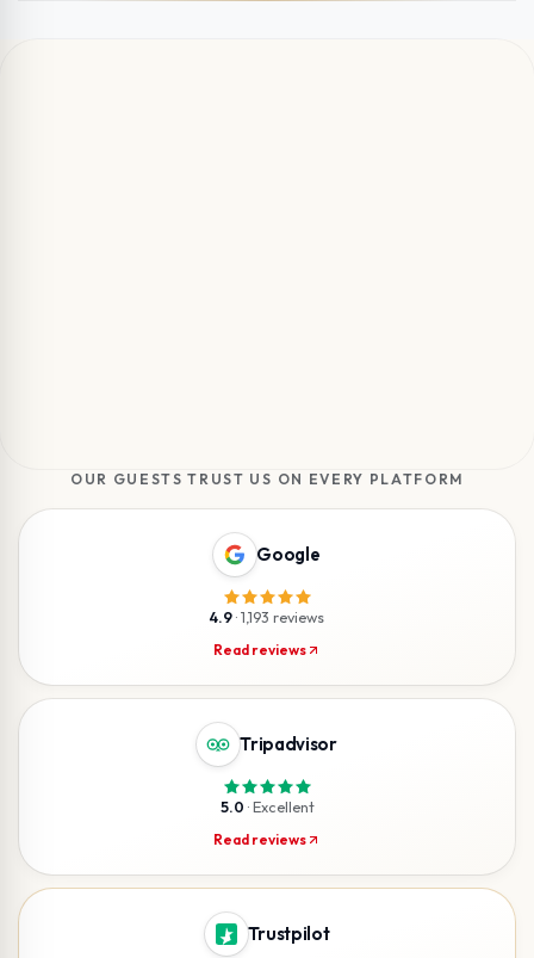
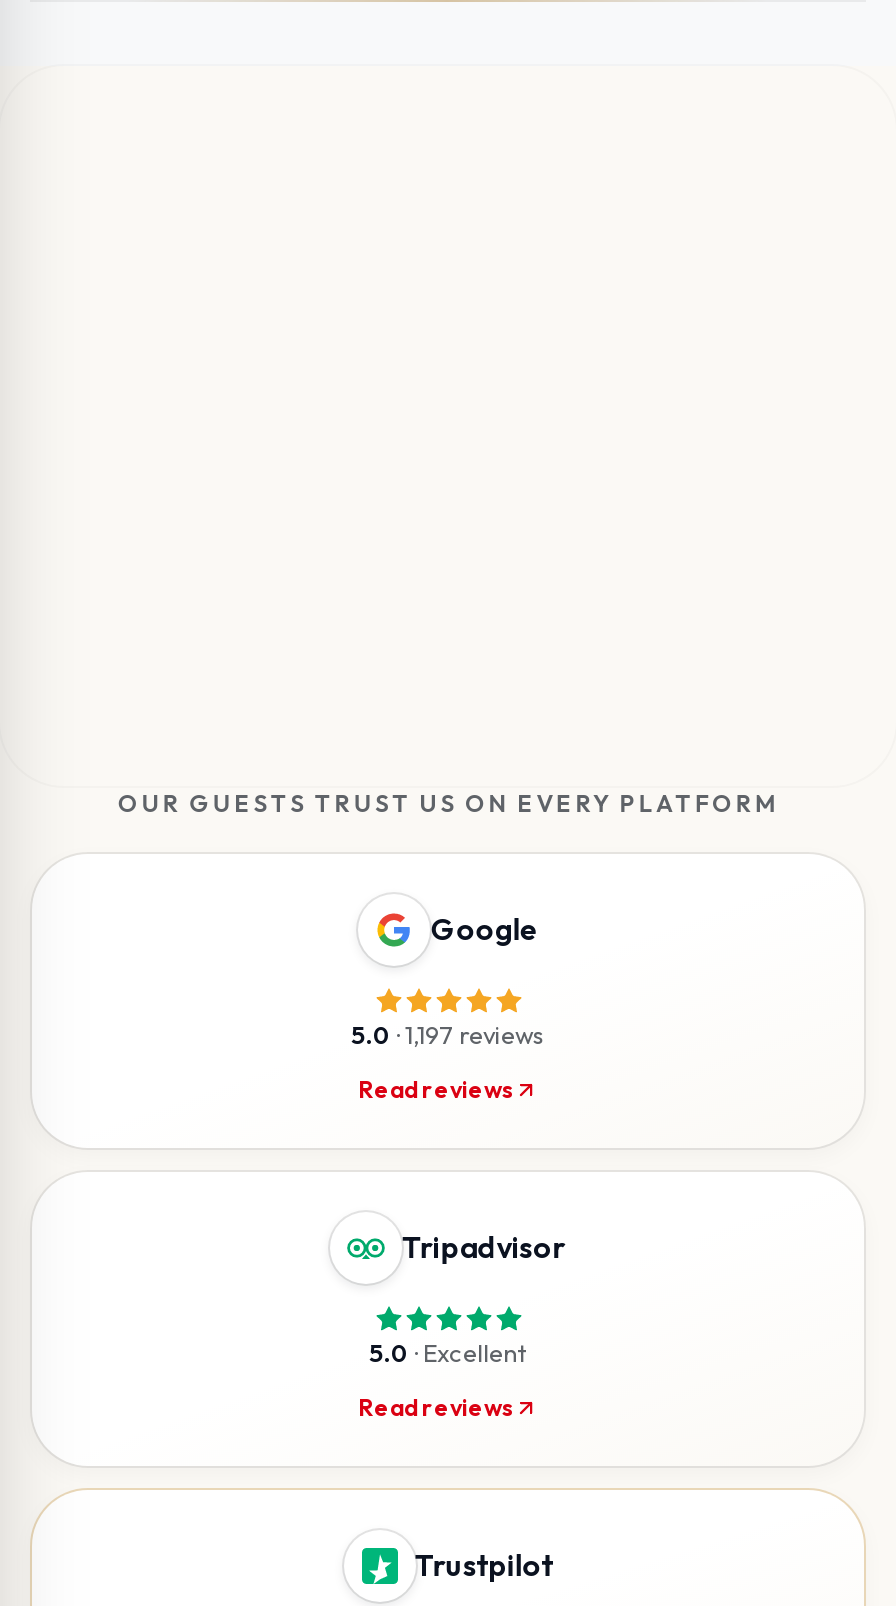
[210,607,324,626] 4.9 · 1,193 reviews -> [351,1017,545,1049] 5.0 · 1,197 reviews

